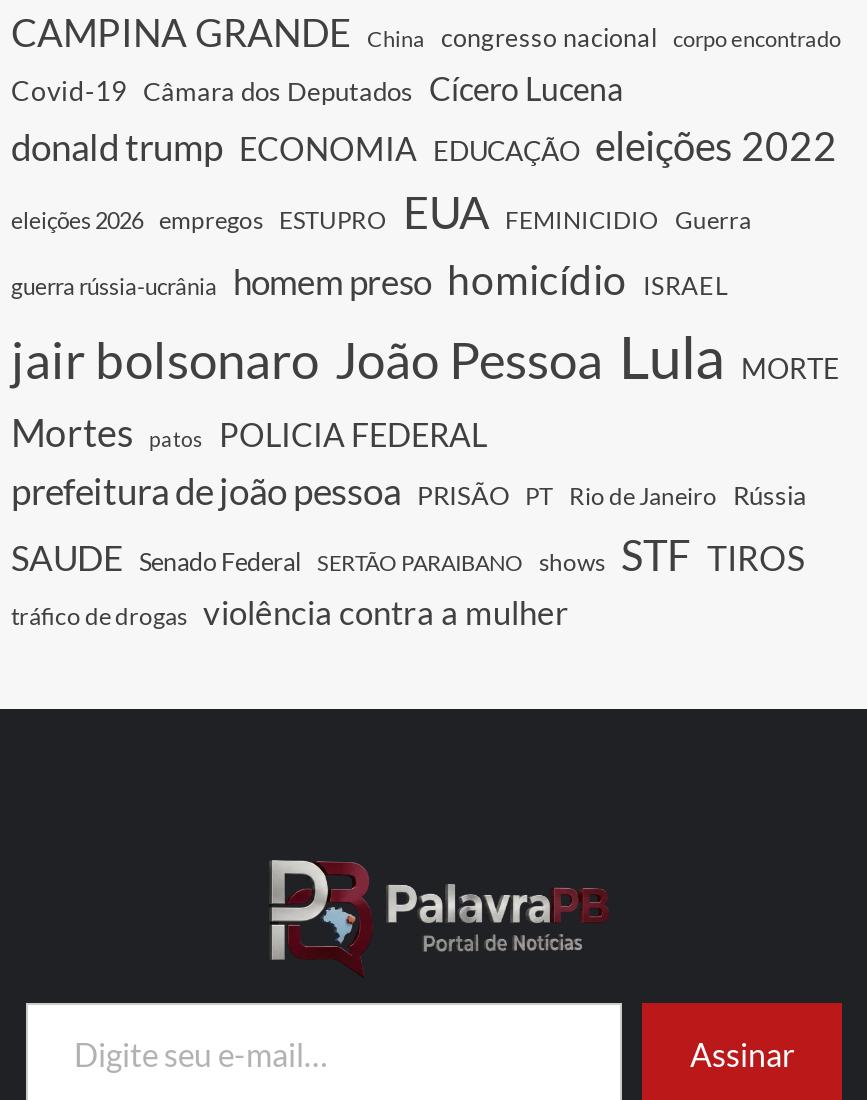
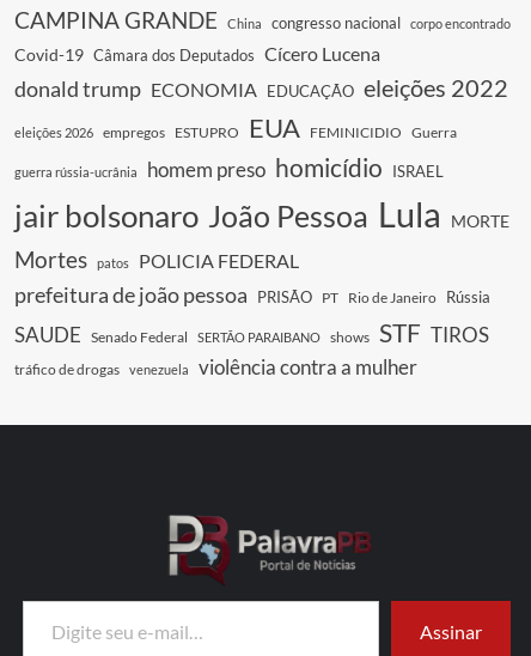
[11,593,569,633] tráfico de drogas violência contra a mulher -> [14,356,417,380] tráfico de drogas | venezuela | violência contra a mulher

